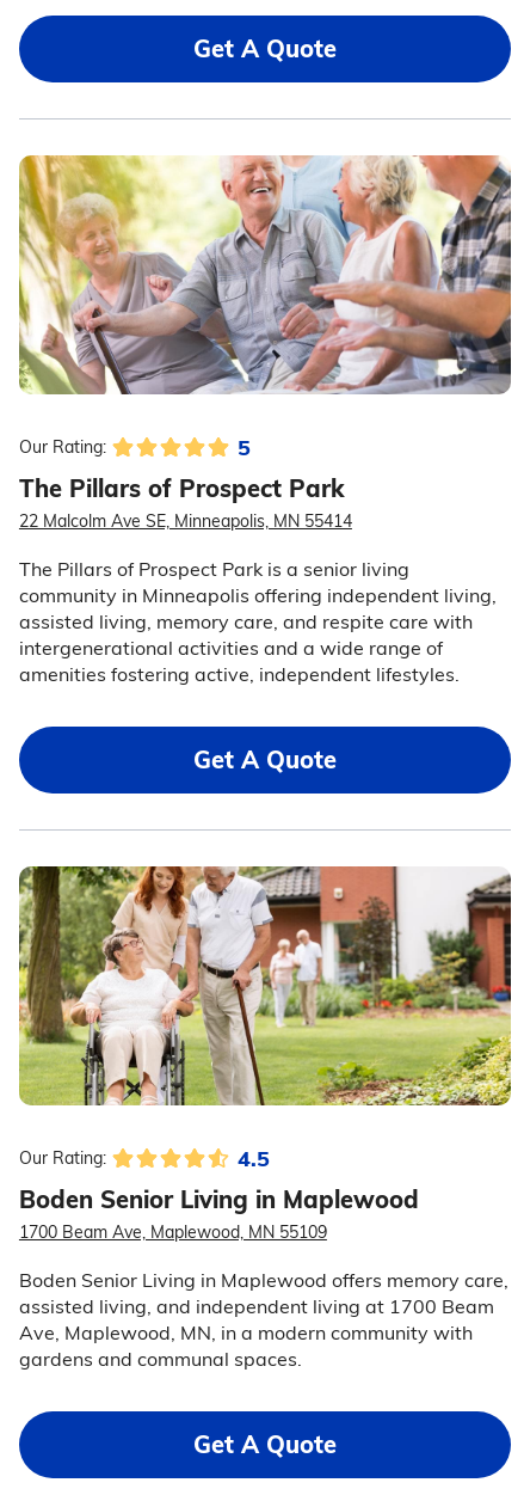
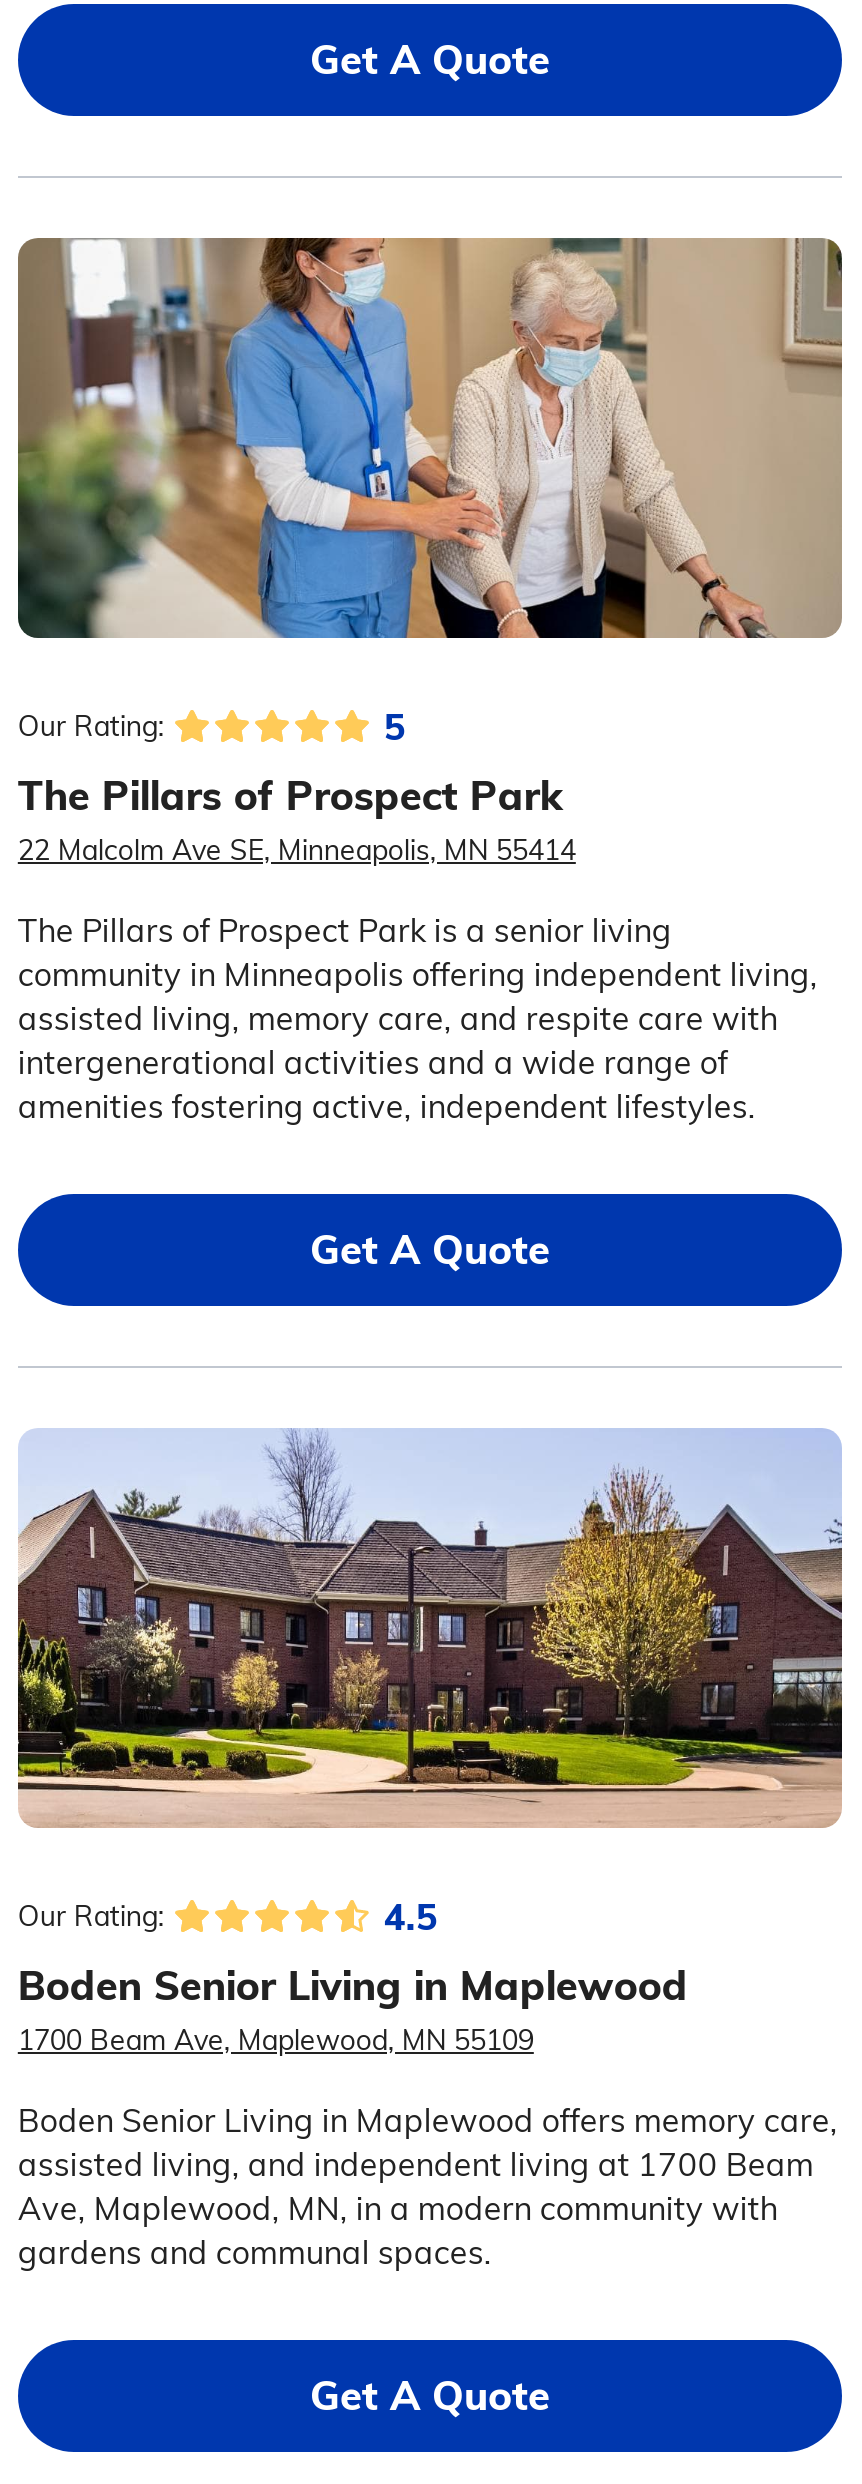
[18,154,512,396] [image] -> [16,236,844,640] [image]
[18,865,512,1105] [image] -> [16,1428,844,1828] [image]

